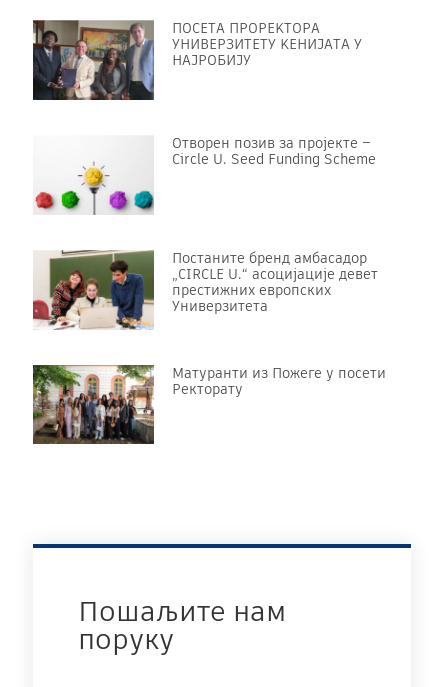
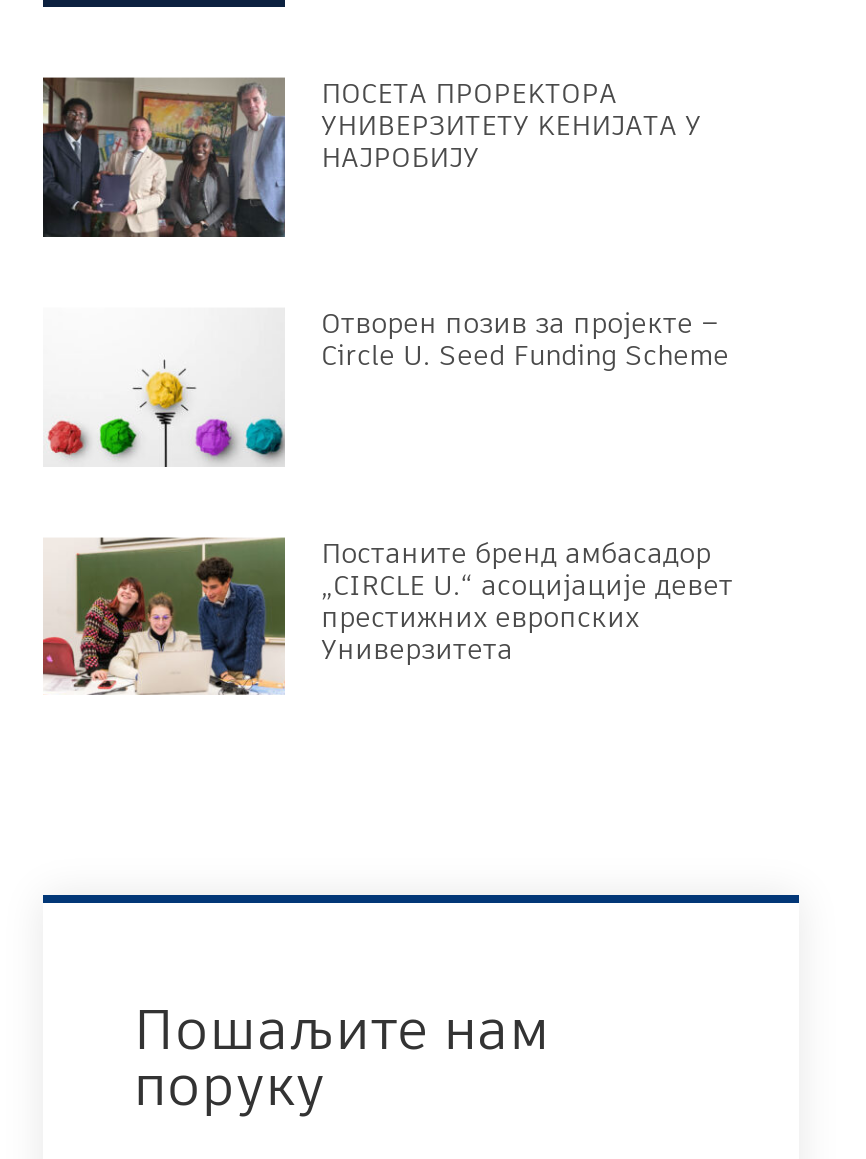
[32,362,386,445] [image] | Матуранти из Пожеге у посети | Ректорату -> none

